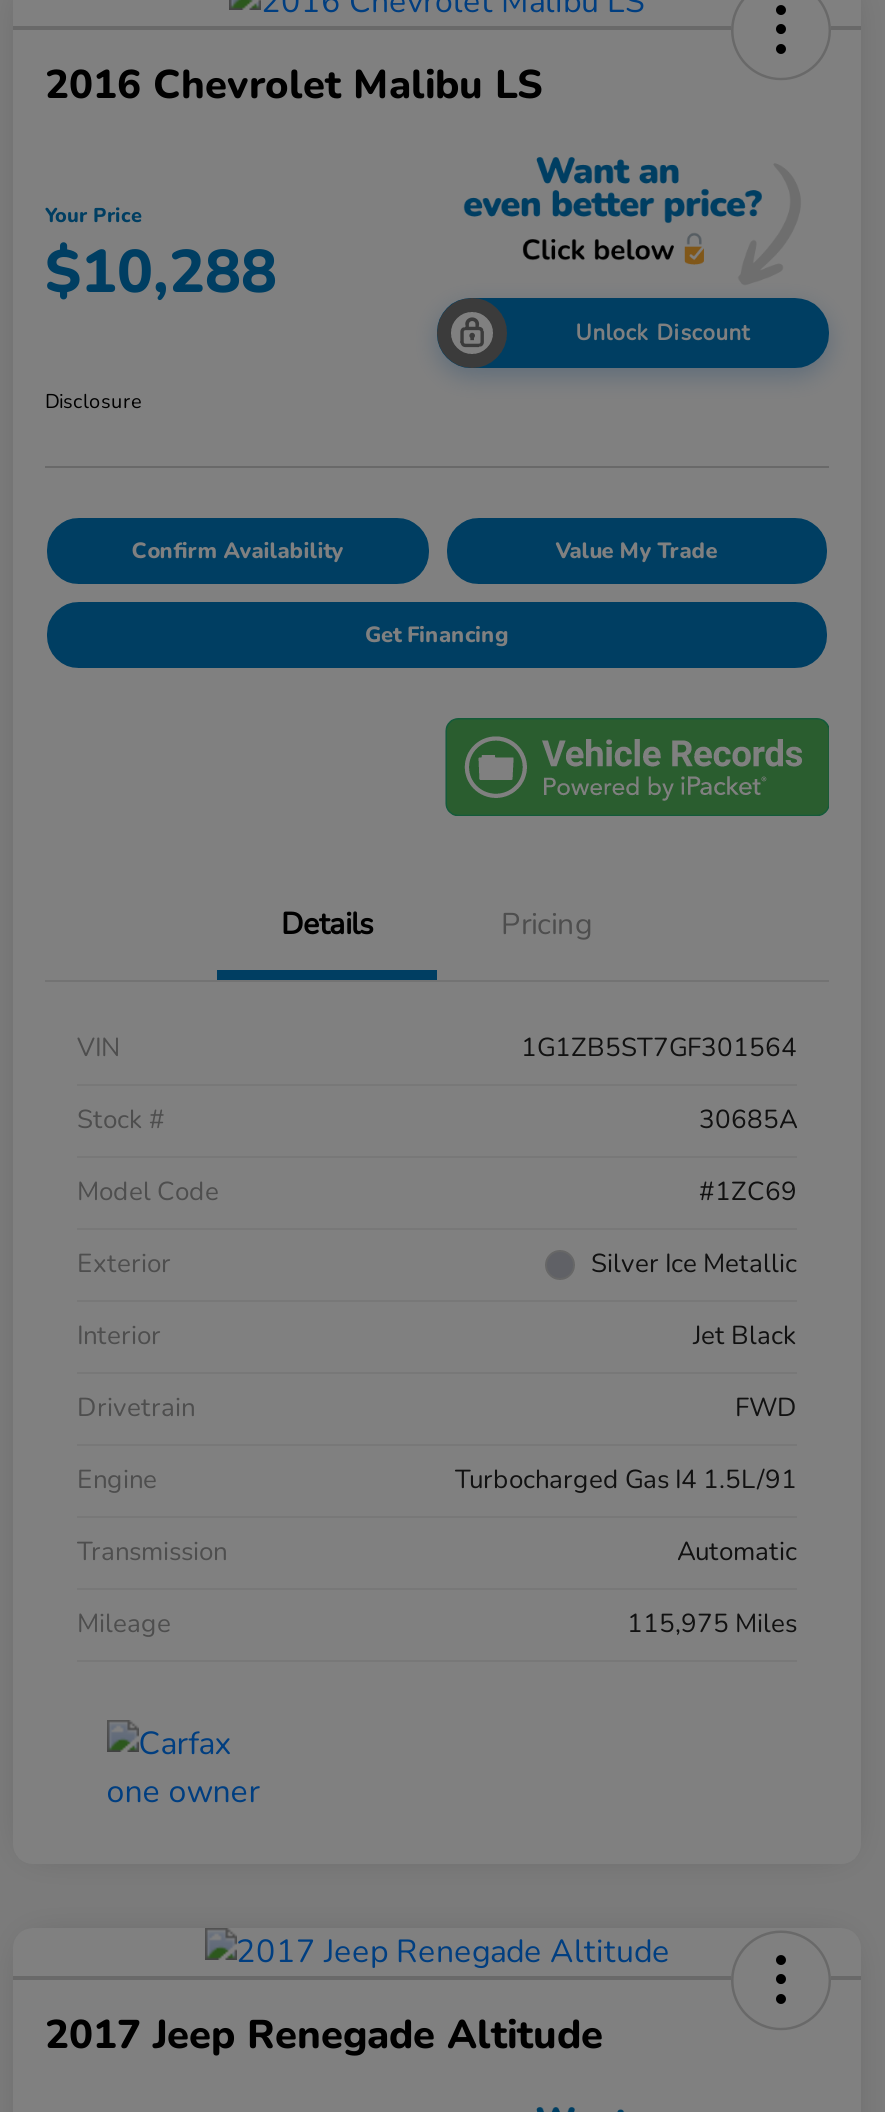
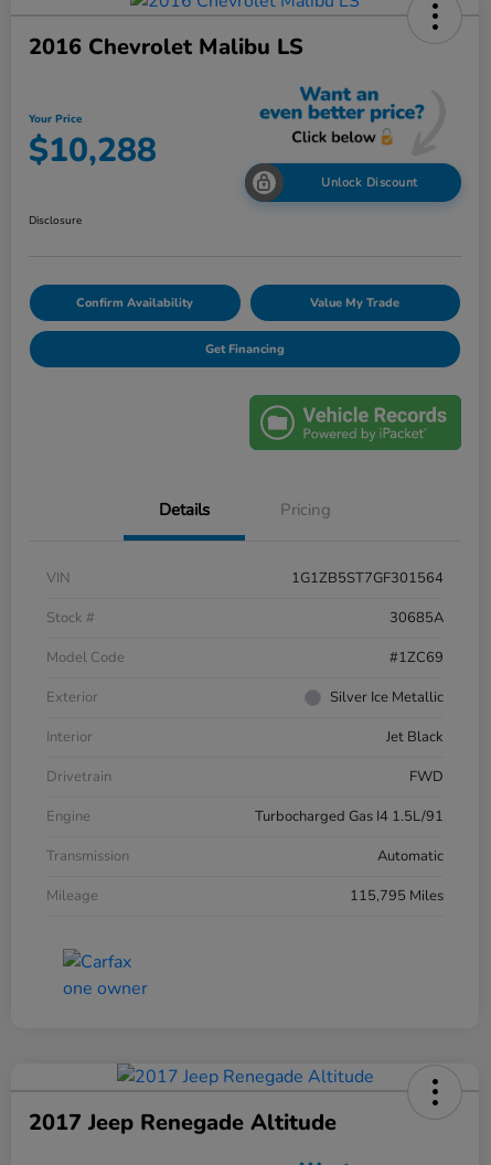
[627,1606,797,1642] 115,975 Miles -> [350,886,444,906] 115,795 Miles

